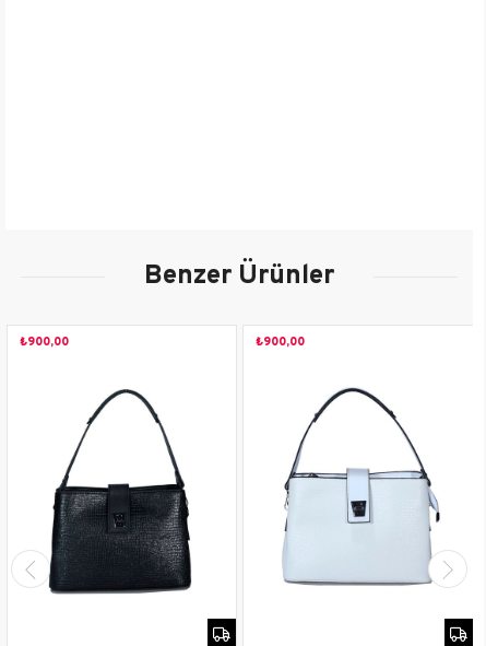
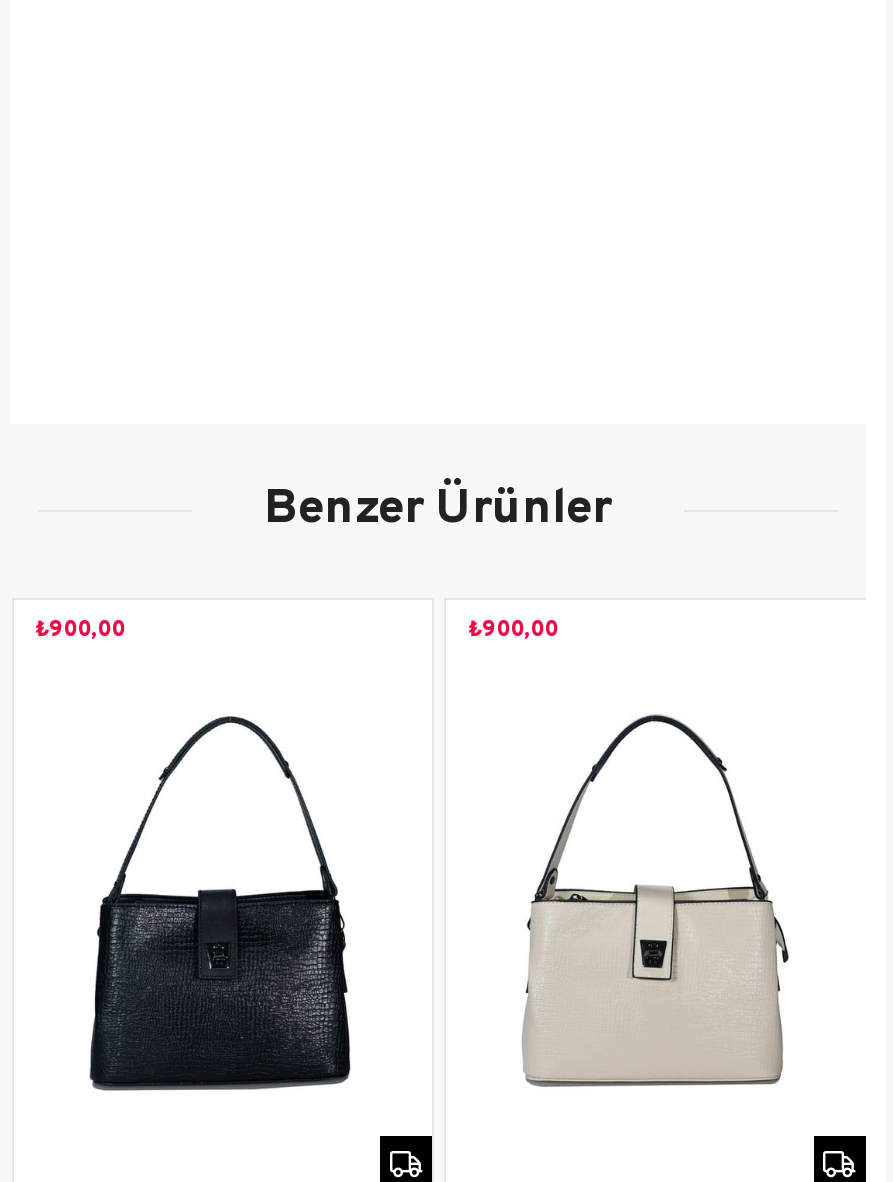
[282,387,441,591] [image] -> [518,714,806,1088] [image]

